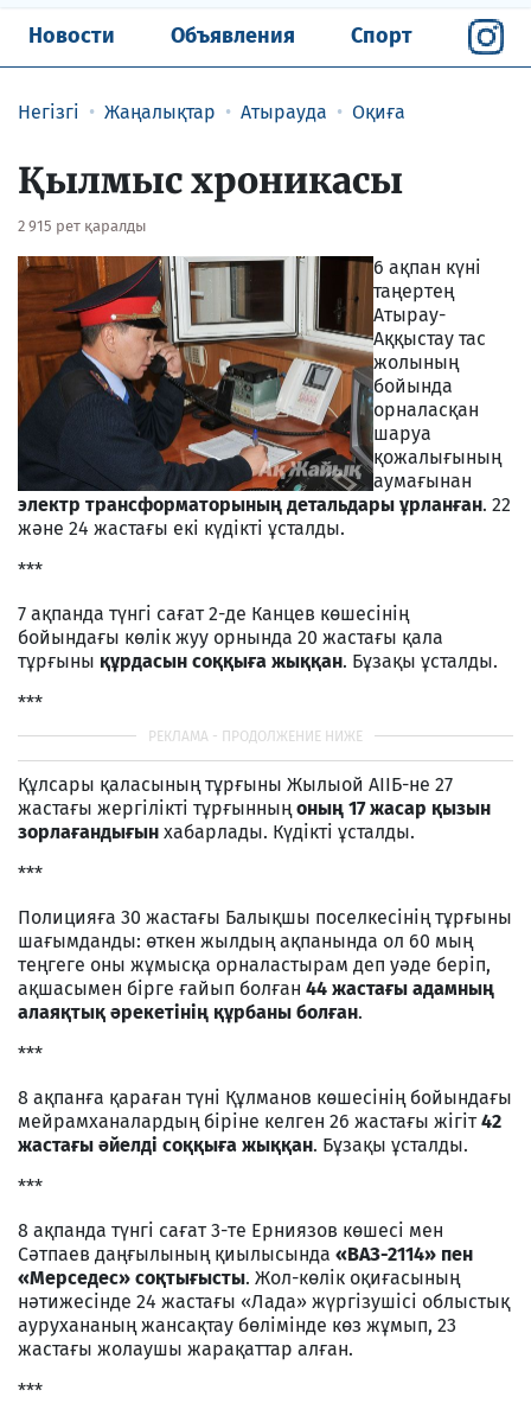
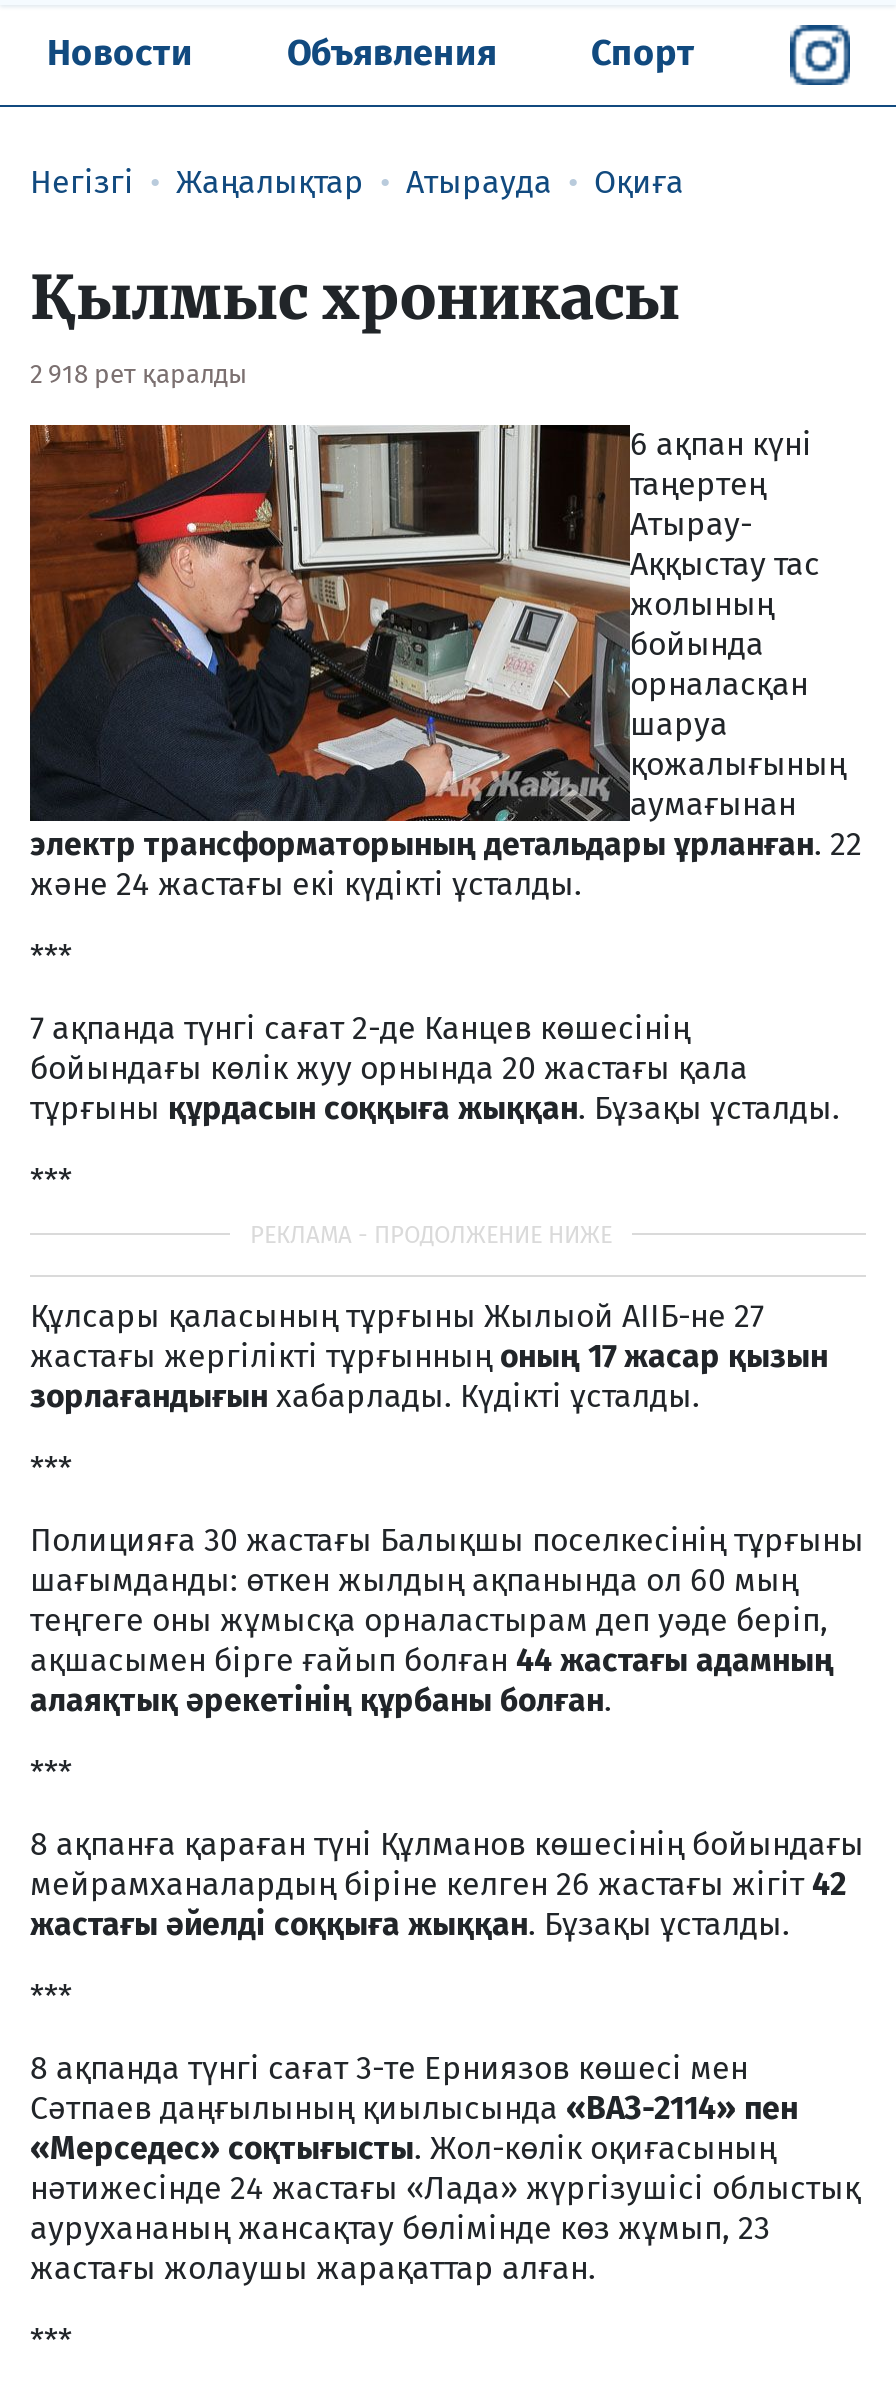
[18,217,147,234] 2 915 рет қаралды -> [30,358,248,388] 2 918 рет қаралды

